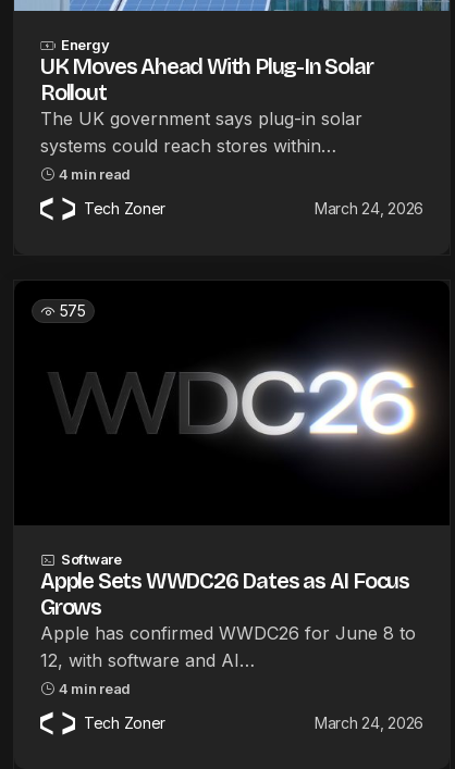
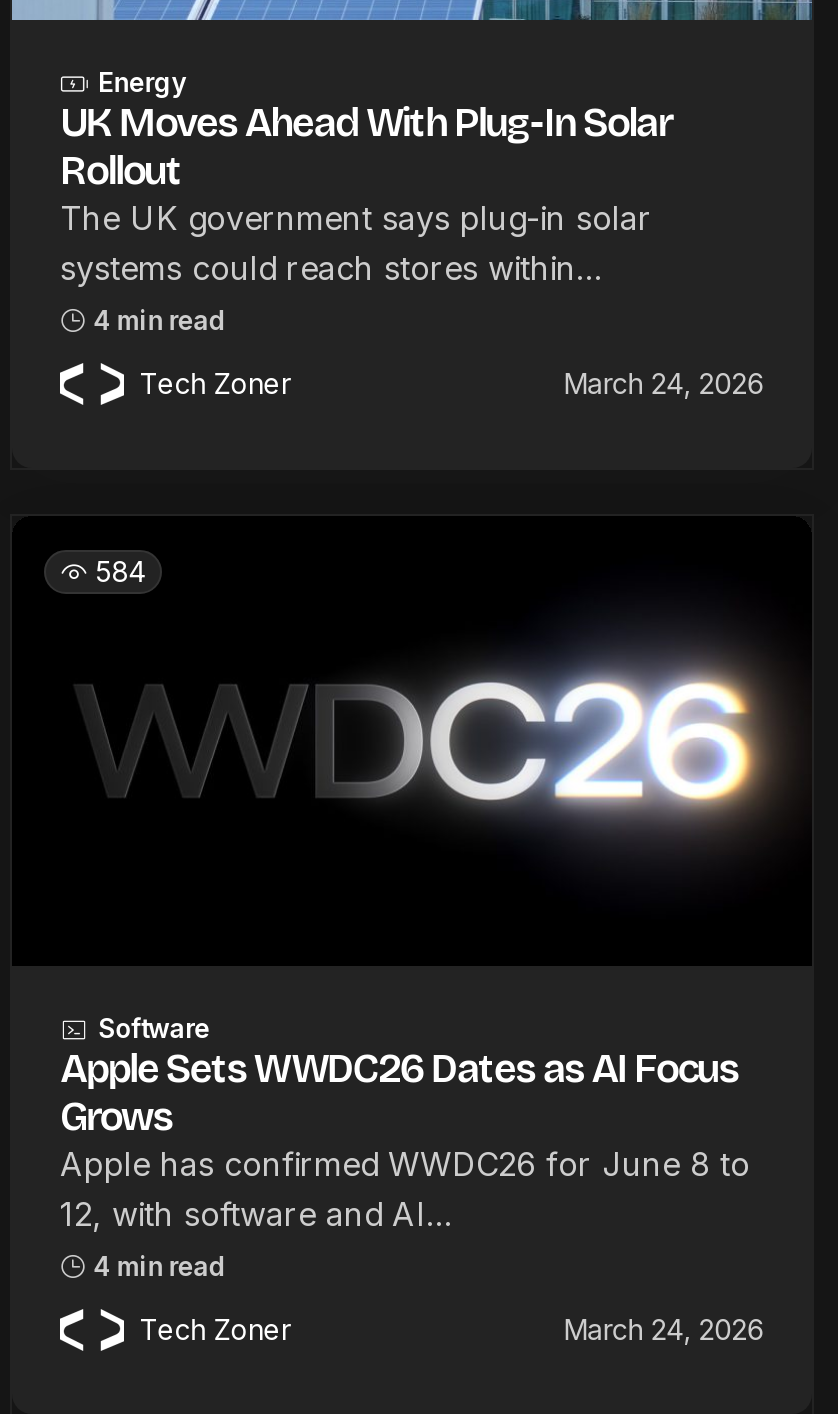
[60,301,86,320] 575 -> [95,554,146,588] 584

